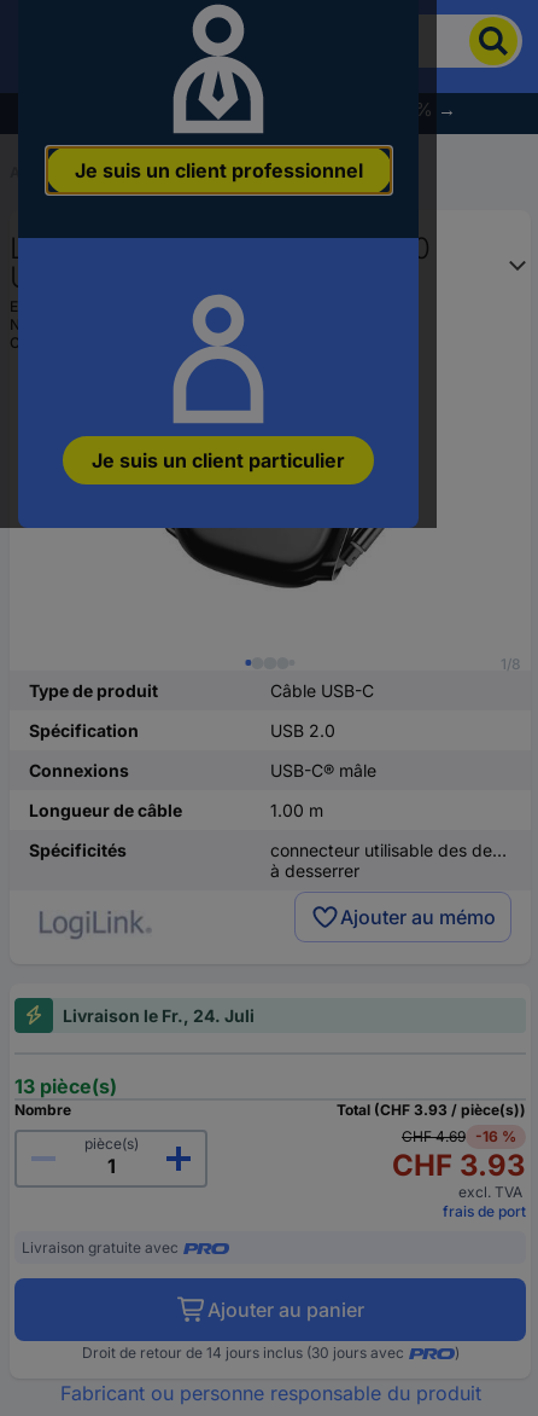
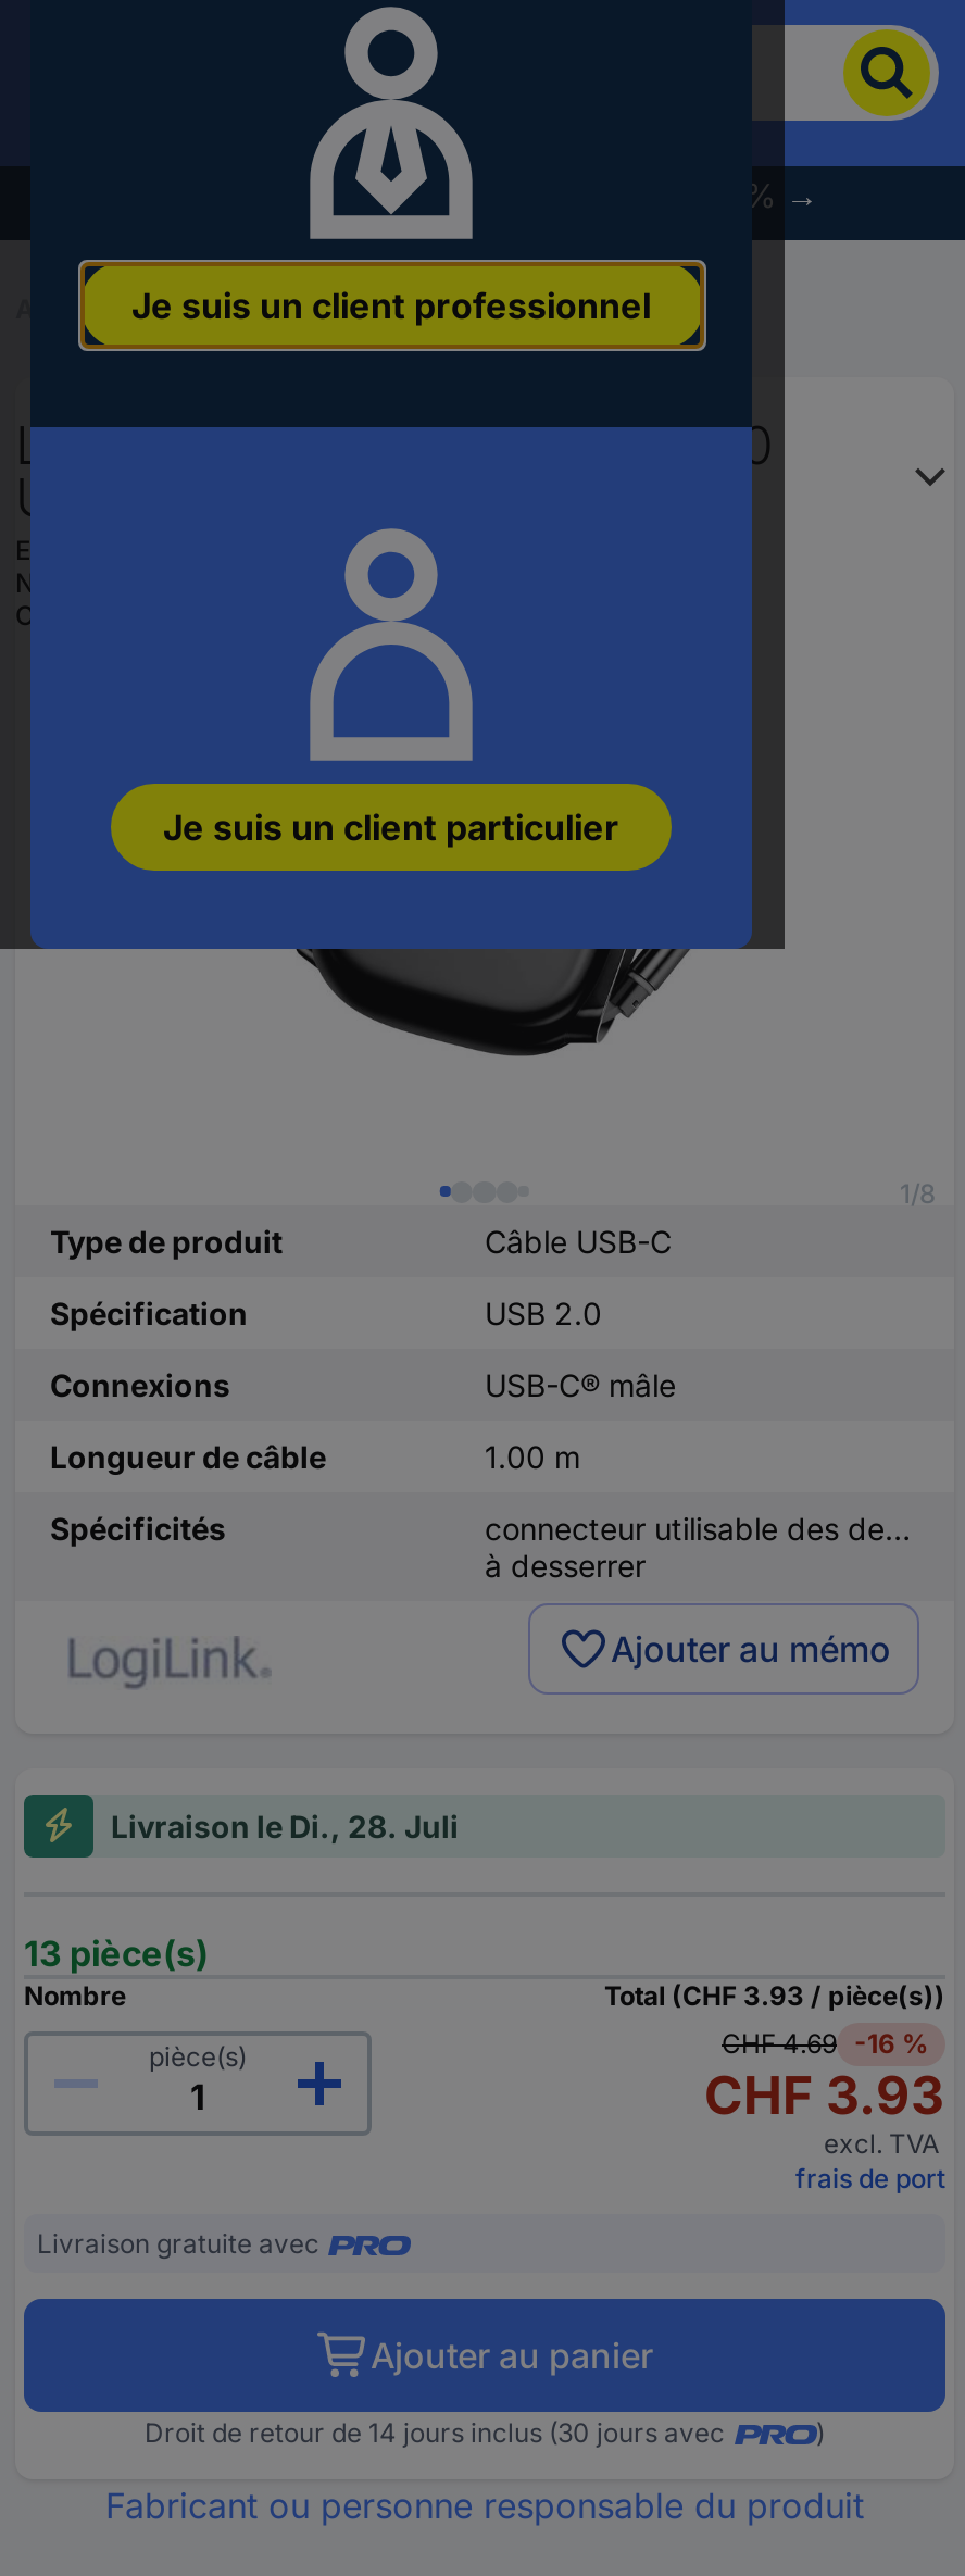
[63,1005,255,1026] Livraison le Fr., 24. Juli -> [111,1807,459,1844] Livraison le Di., 28. Juli

